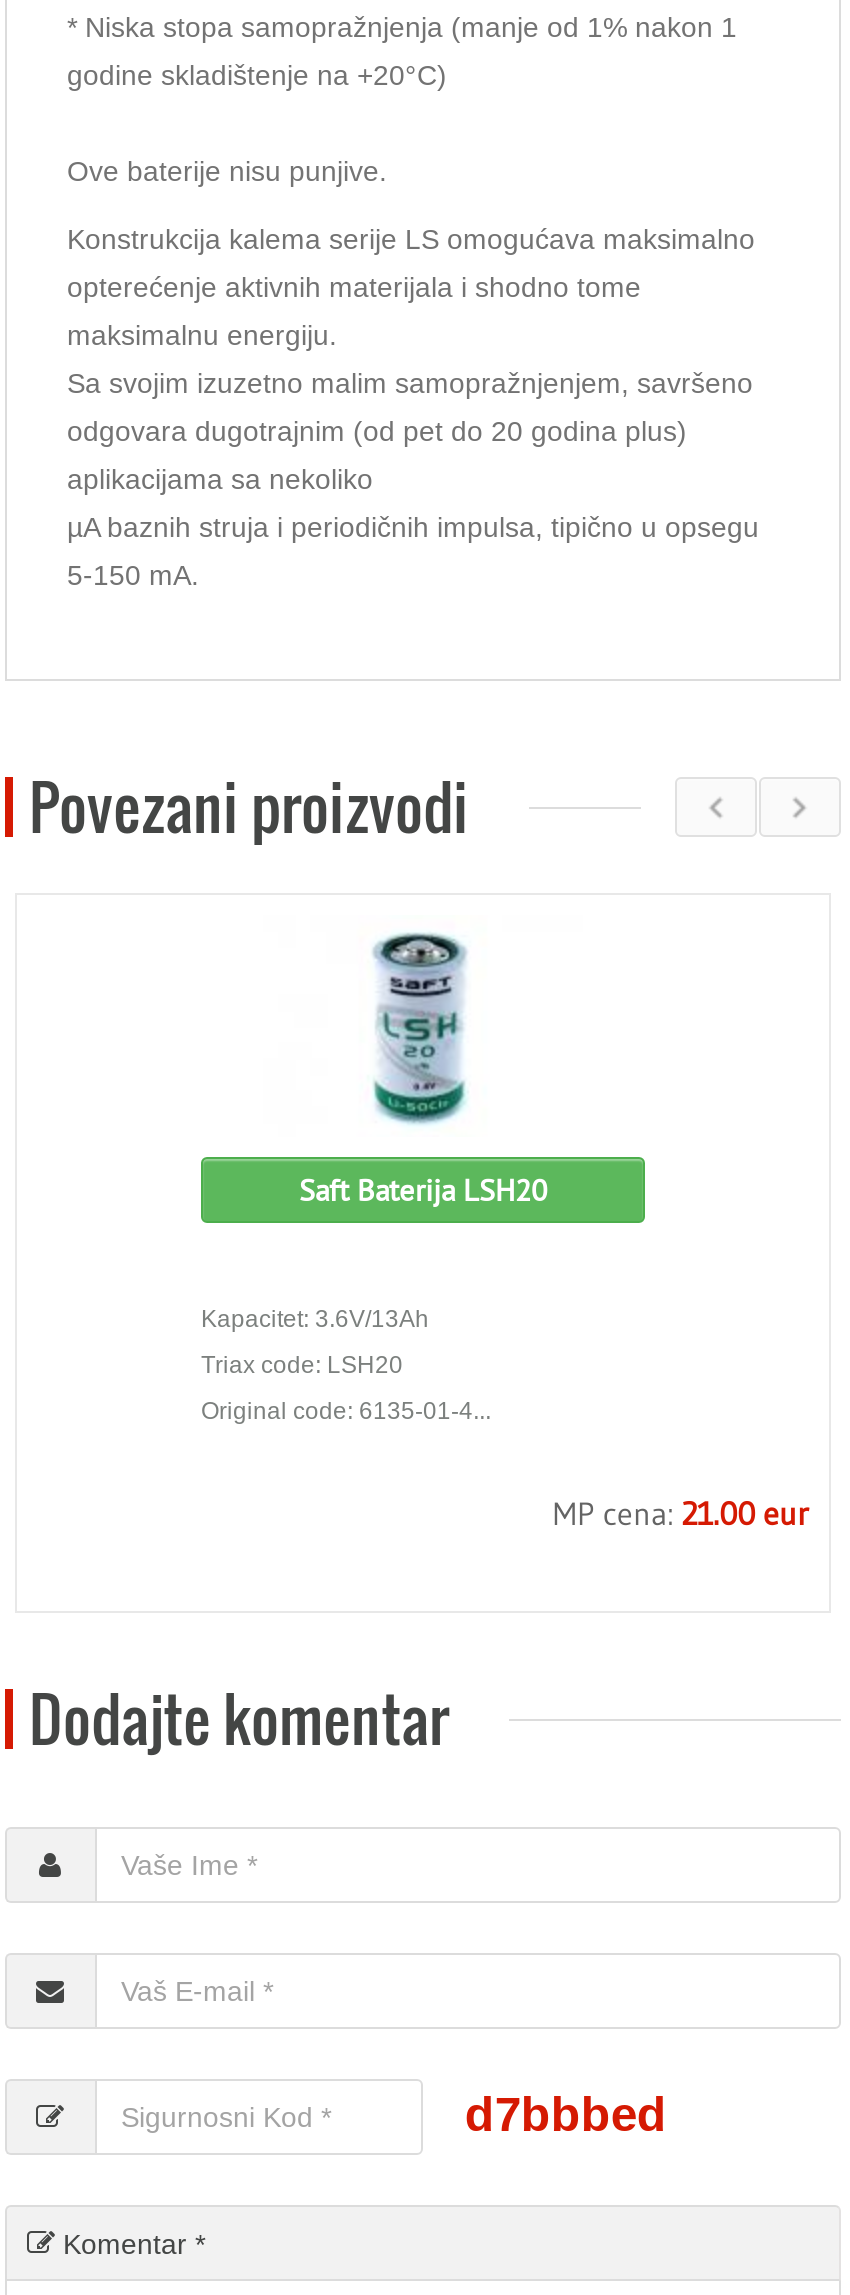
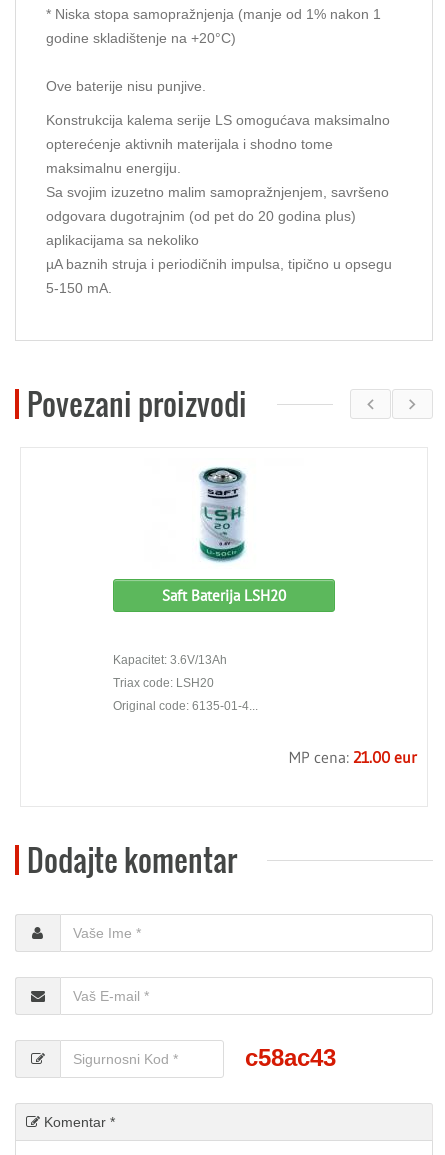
[465,2086,667,2140] d7bbbed -> [245,1044,336,1071] c58ac43

